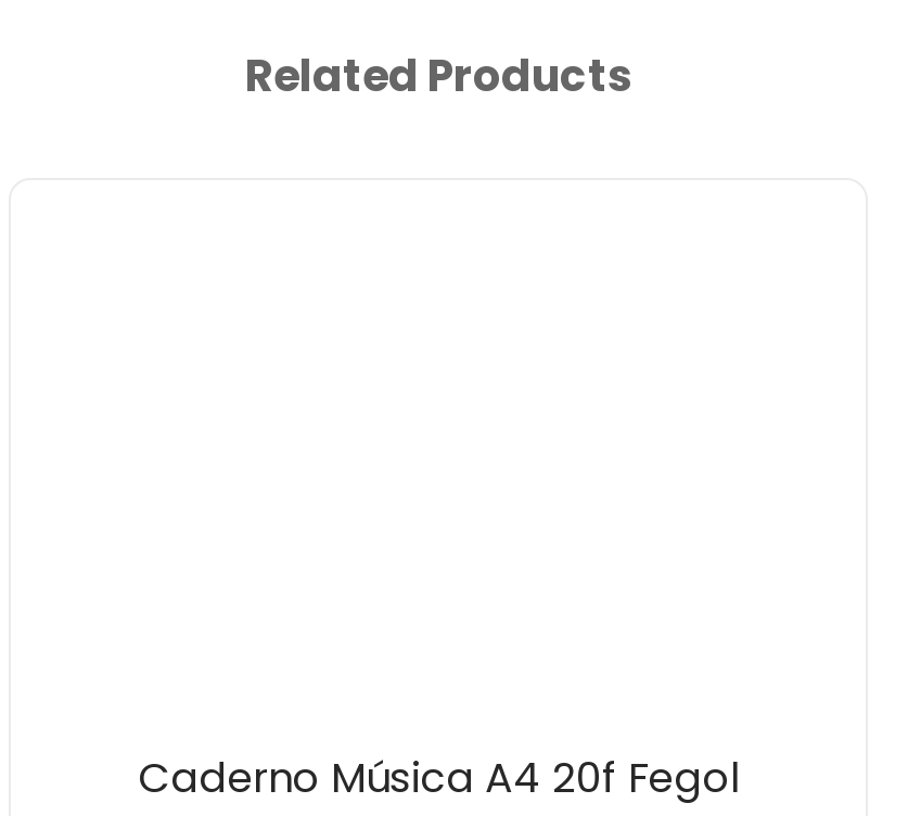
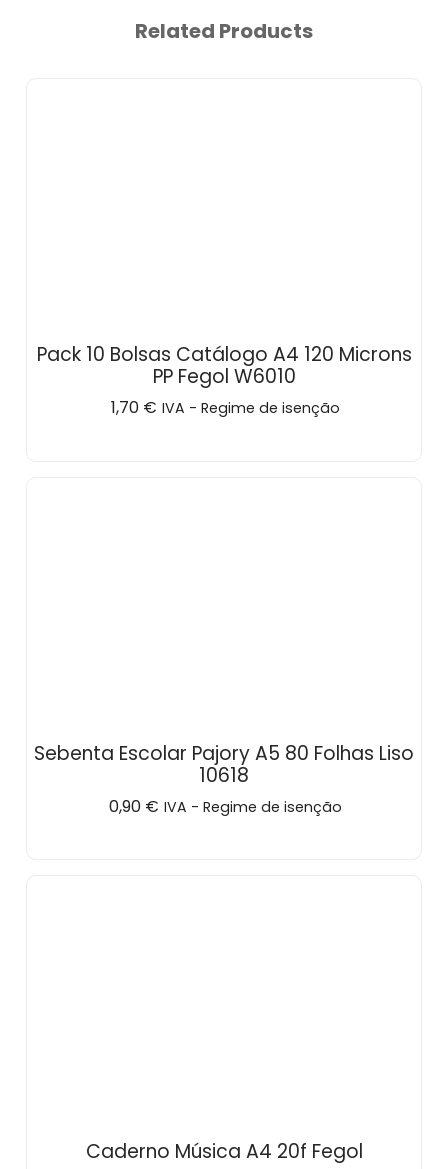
none -> [34,740,414,818] Sebenta Escolar Pajory A5 80 Folhas Liso | 10618 | 0,90 € IVA - Regime de isenção
none -> [36,341,411,419] Pack 10 Bolsas Catálogo A4 120 Microns | PP Fegol W6010 | 1,70 € IVA - Regime de isenção

